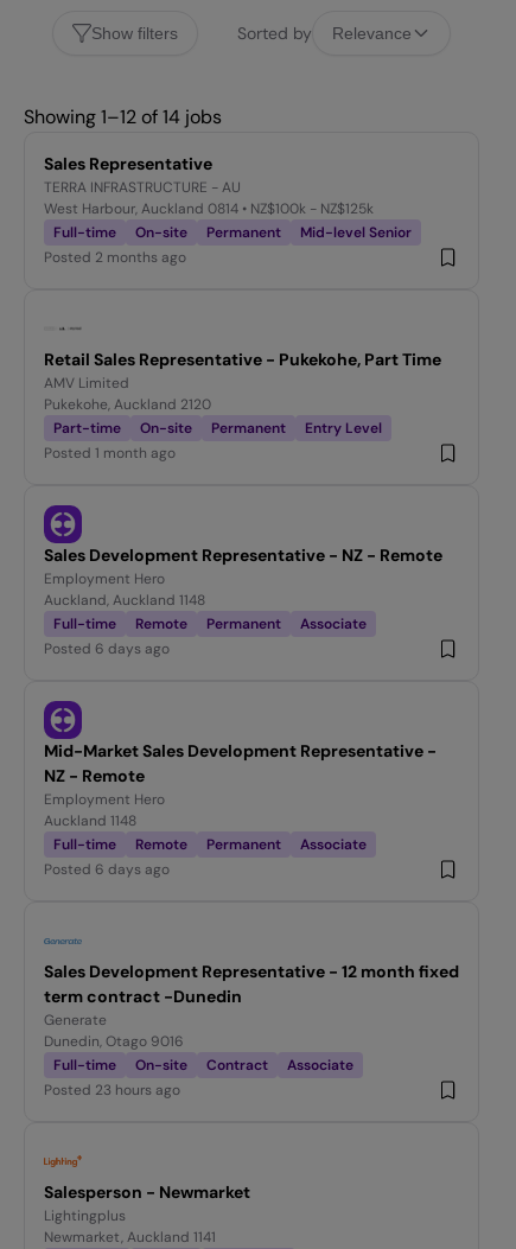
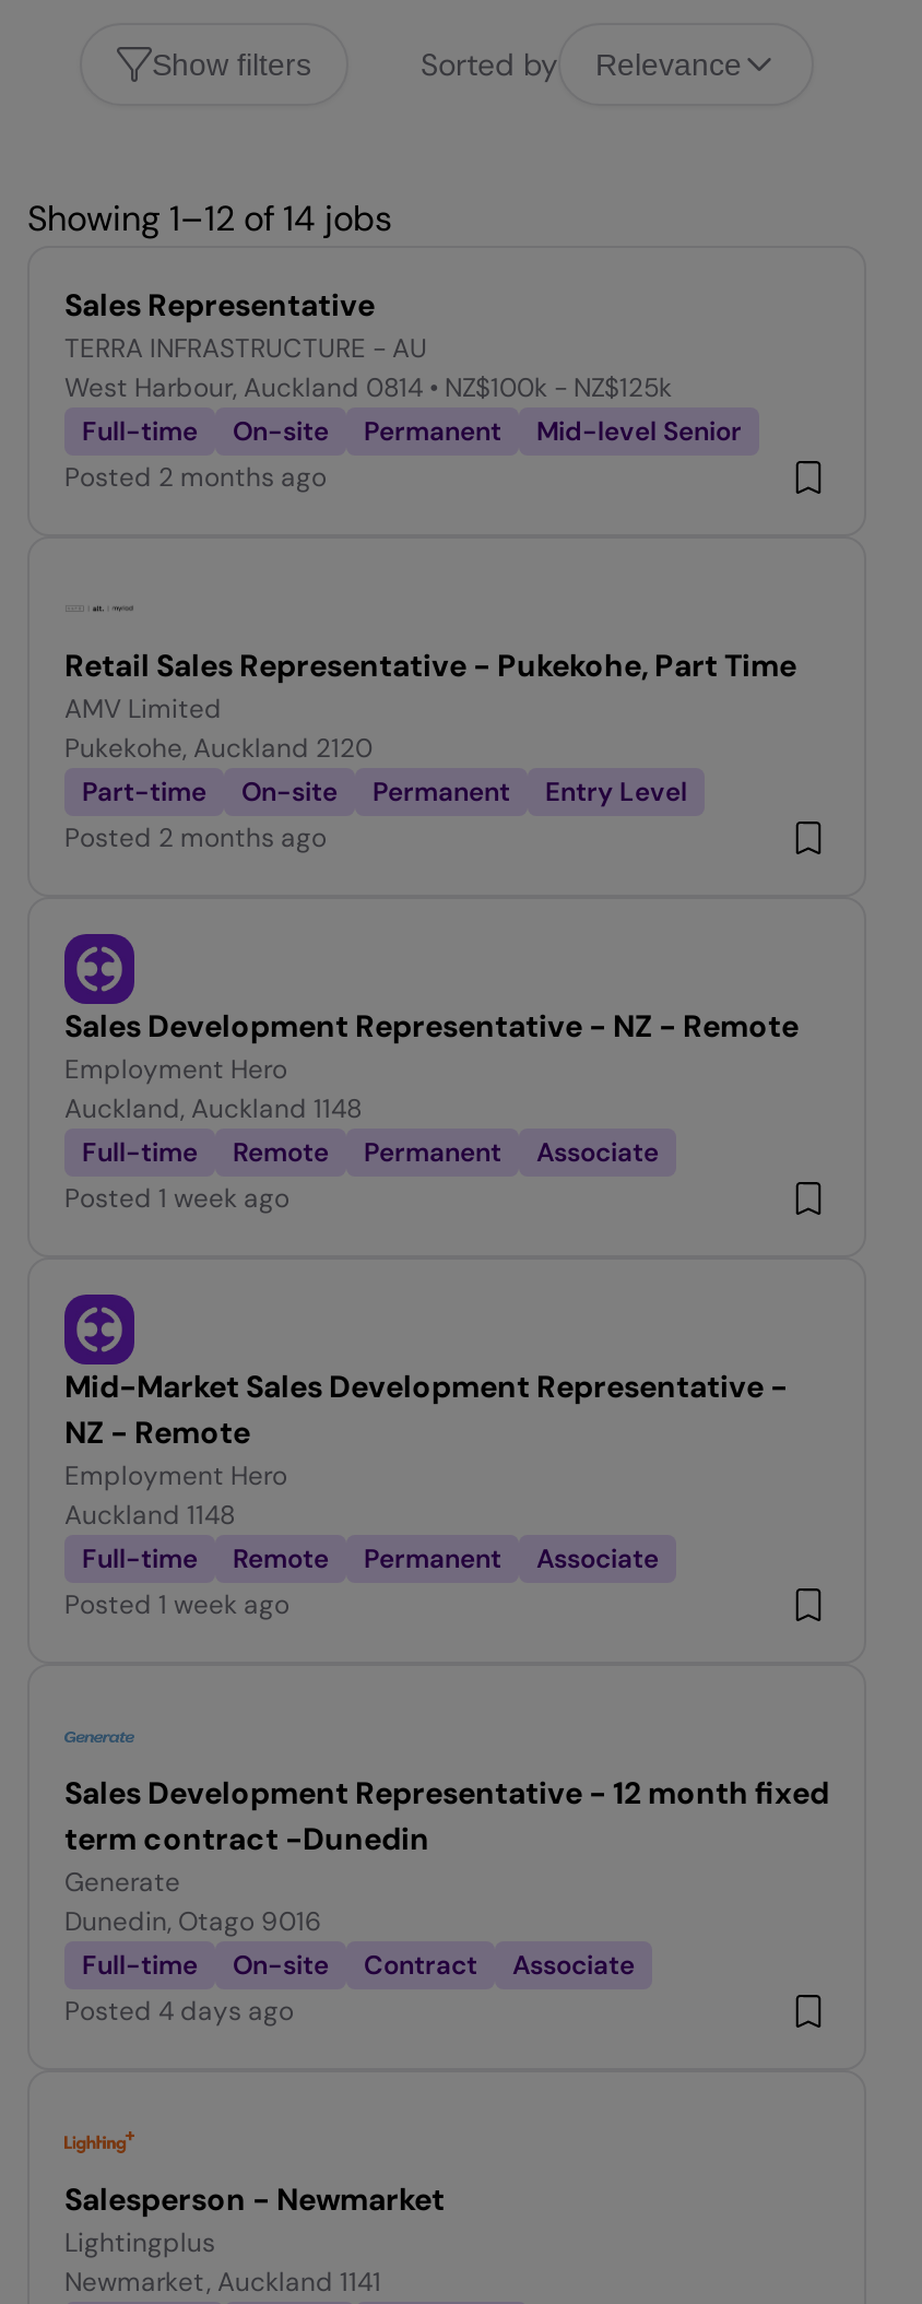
[44,444,176,463] Posted 1 month ago -> [64,821,327,856] Posted 2 months ago
[44,640,170,659] Posted 6 days ago -> [64,1182,289,1217] Posted 1 week ago
[44,860,170,879] Posted 6 days ago -> [64,1588,289,1623] Posted 1 week ago
[44,1081,180,1100] Posted 23 hours ago -> [64,1994,294,2029] Posted 4 days ago

